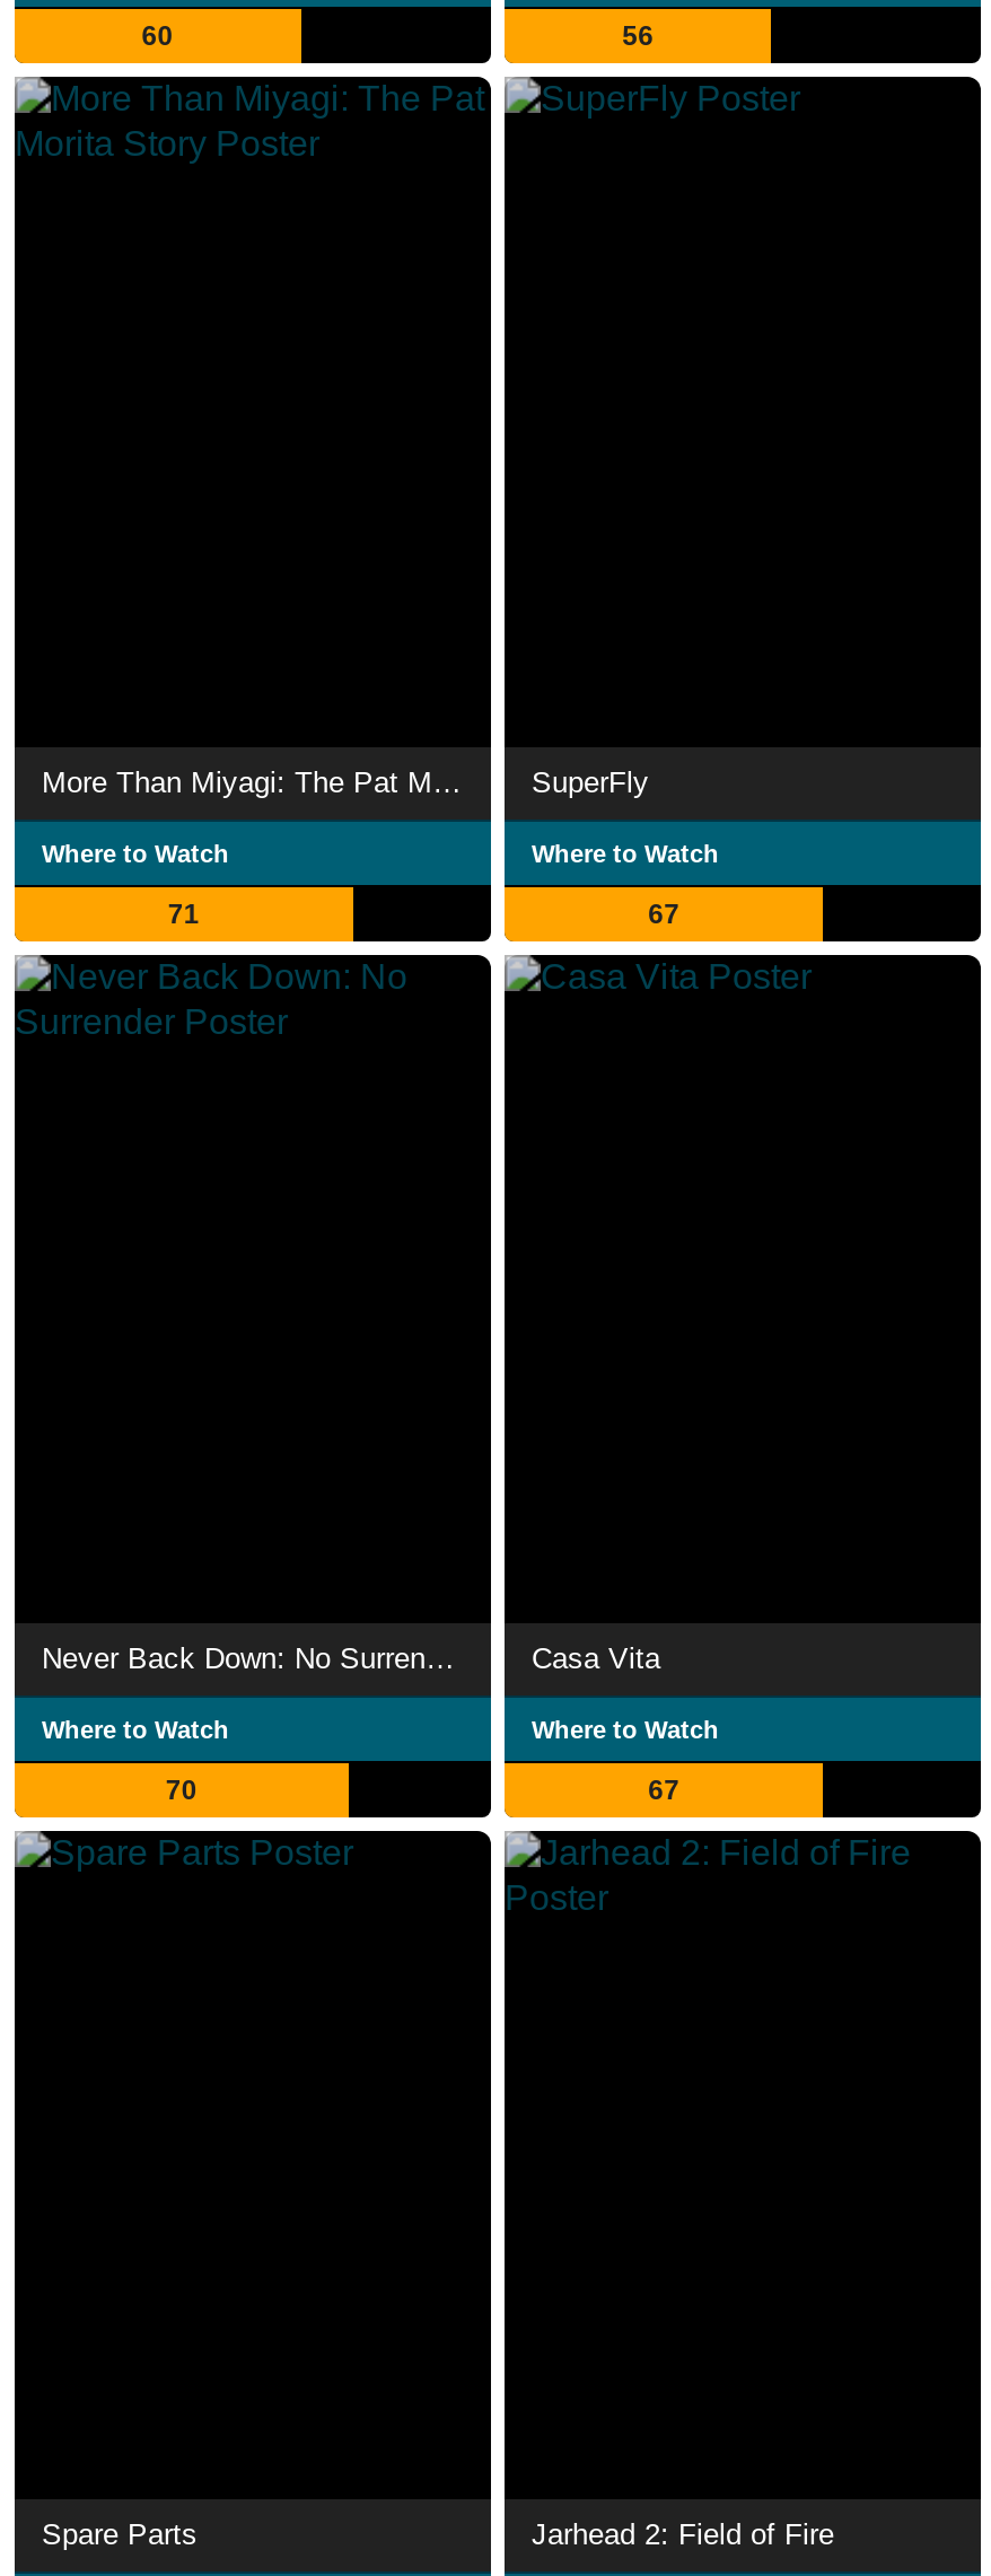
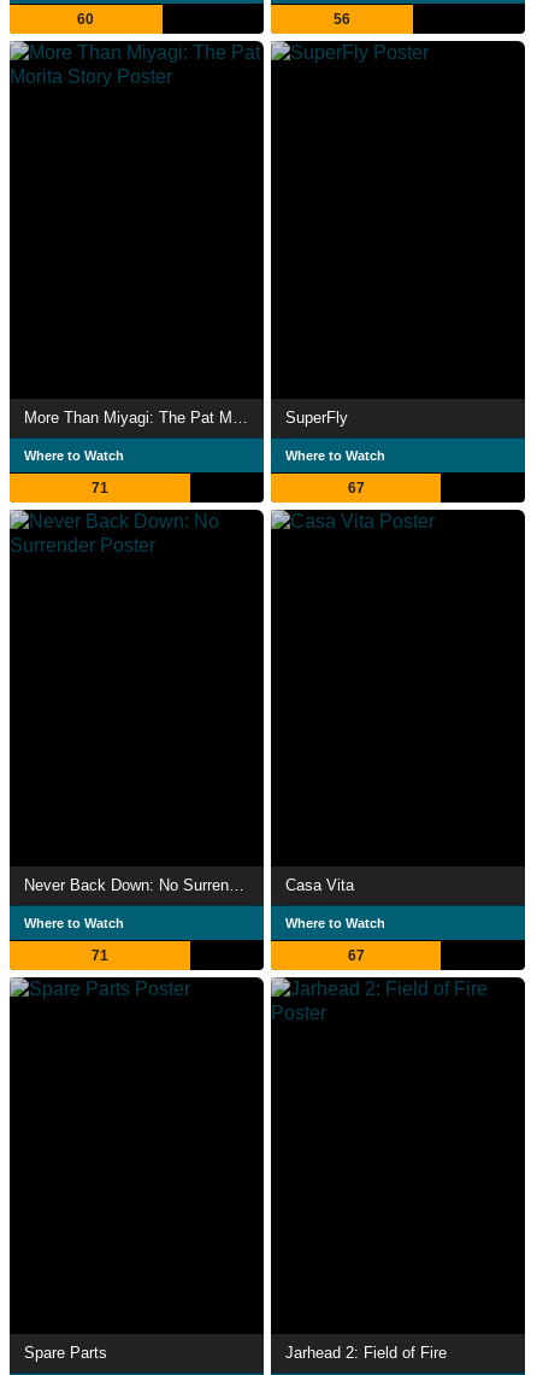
[165,1775,197,1806] 70 -> [91,947,108,964] 71

